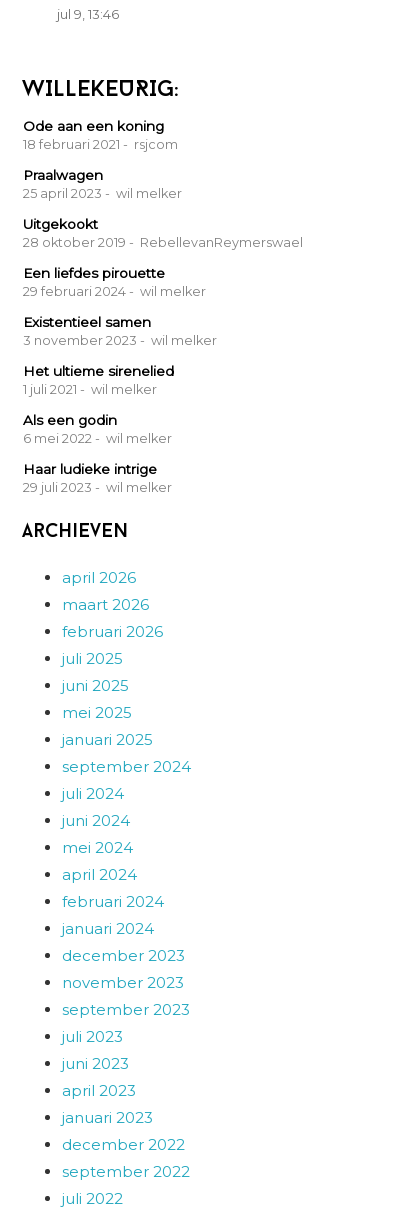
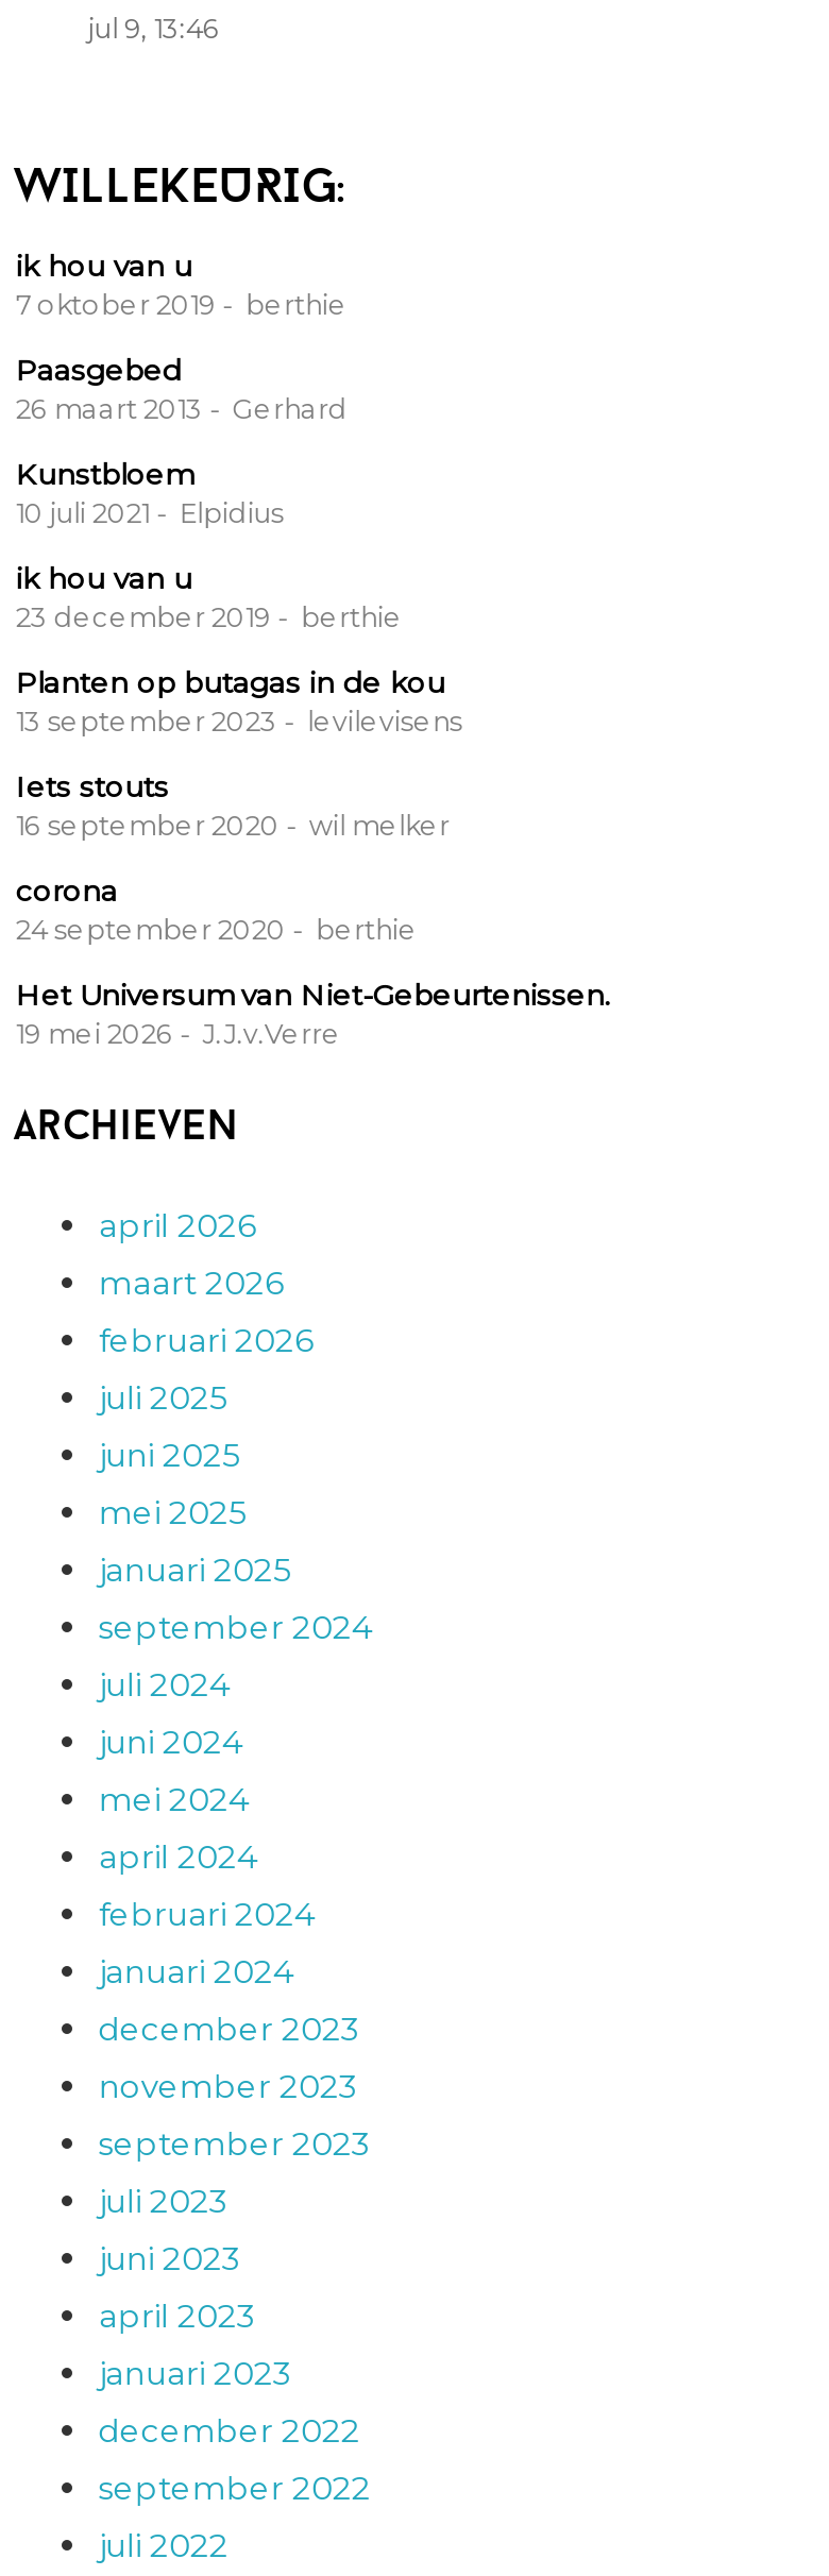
[23,117,178,151] Ode aan een koning | 18 februari 2021 - rsjcom -> [16,249,347,321] ik hou van u | 7 oktober 2019 - berthie
[23,166,182,200] Praalwagen | 25 april 2023 - wil melker -> [16,353,347,425] Paasgebed | 26 maart 2013 - Gerhard
[23,215,303,249] Uitgekookt | 28 oktober 2019 - RebellevanReymerswael -> [16,457,284,529] Kunstbloem | 10 juli 2021 - Elpidius
[23,264,206,298] Een liefdes pirouette | 29 februari 2024 - wil melker -> [16,561,403,633] ik hou van u | 23 december 2019 - berthie
[23,313,217,347] Existentieel samen | 3 november 2023 - wil melker -> [16,665,462,738] Planten op butagas in de kou | 13 september 2023 - levilevisens
[23,362,174,396] Het ultieme sirenelied | 1 juli 2021 - wil melker -> [16,769,449,842] Iets stouts | 16 september 2020 - wil melker
[23,411,172,445] Als een godin | 6 mei 2022 - wil melker -> [16,874,417,946] corona | 24 september 2020 - berthie
[23,460,172,494] Haar ludieke intrige | 29 juli 2023 - wil melker -> [16,978,611,1050] Het Universum van Niet-Gebeurtenissen. | 19 mei 2026 - J.J.v.Verre

